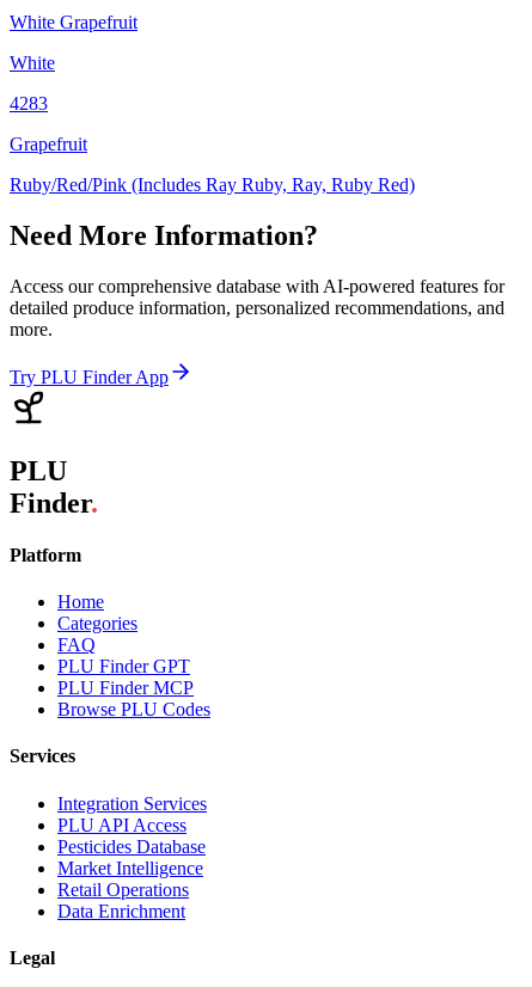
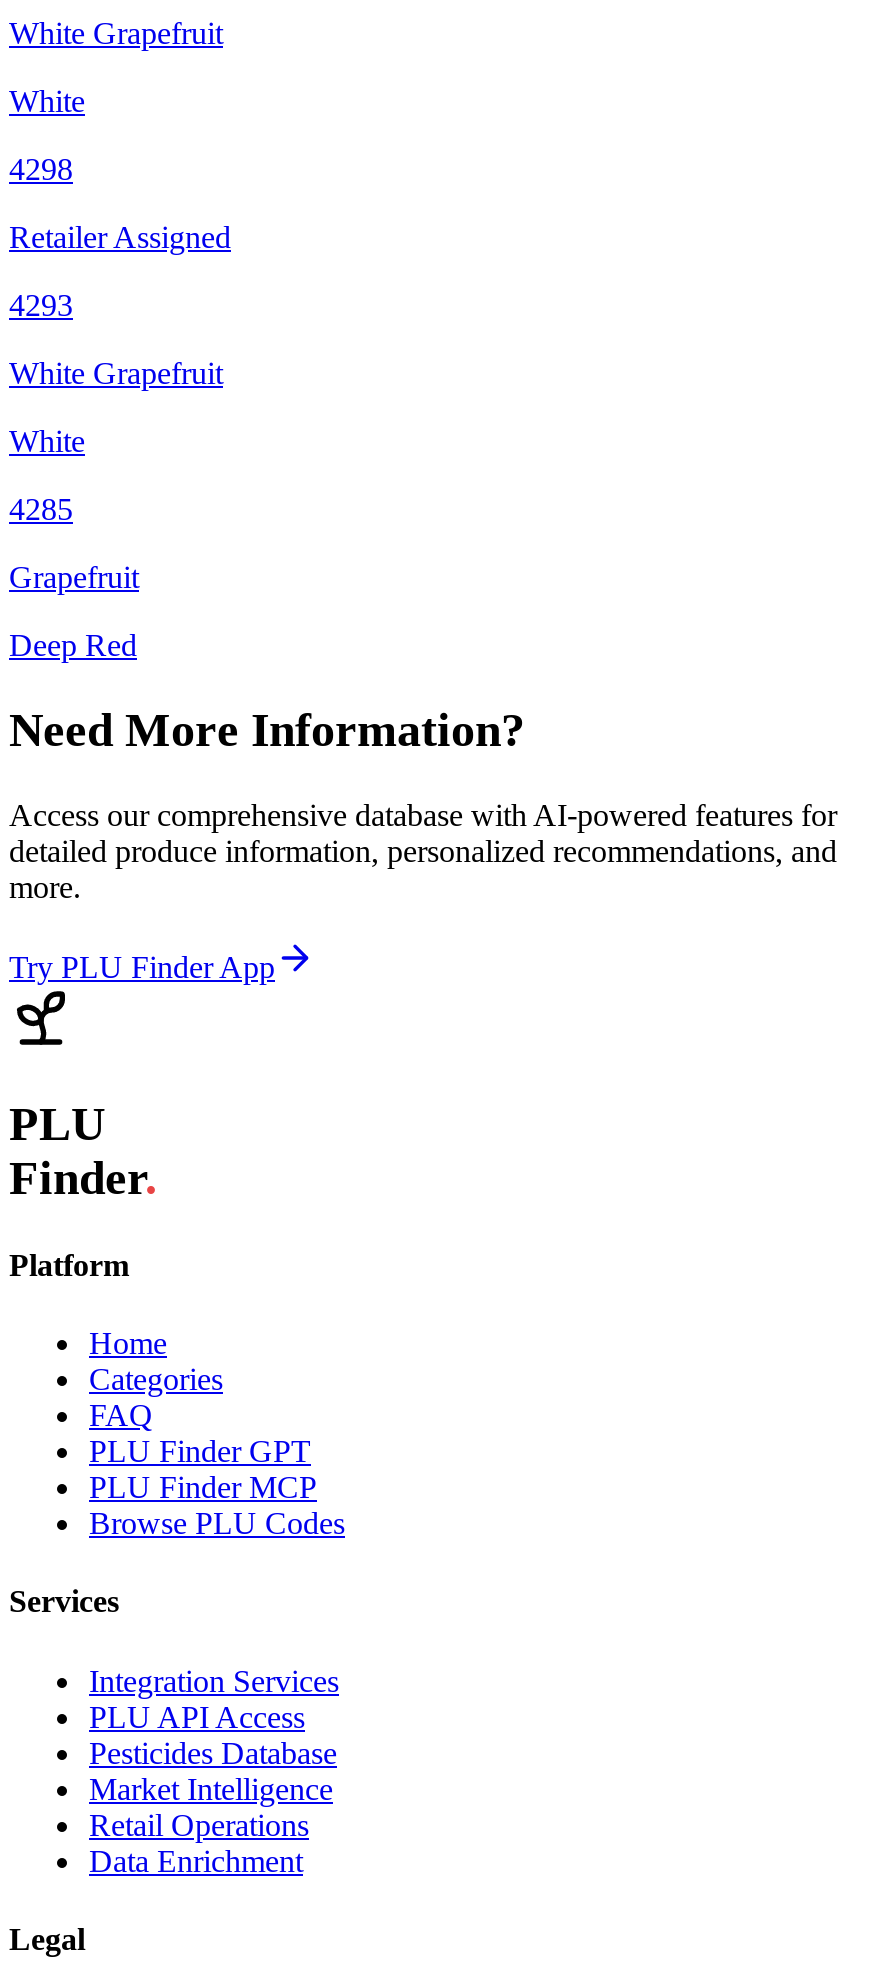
[10,93,48,113] 4283 -> [9,152,231,526] 4298 | Retailer Assigned | 4293 | White Grapefruit | White | 4285
[10,174,415,195] Ruby/Red/Pink (Includes Ray Ruby, Ray, Ruby Red) -> [9,628,137,662] Deep Red

